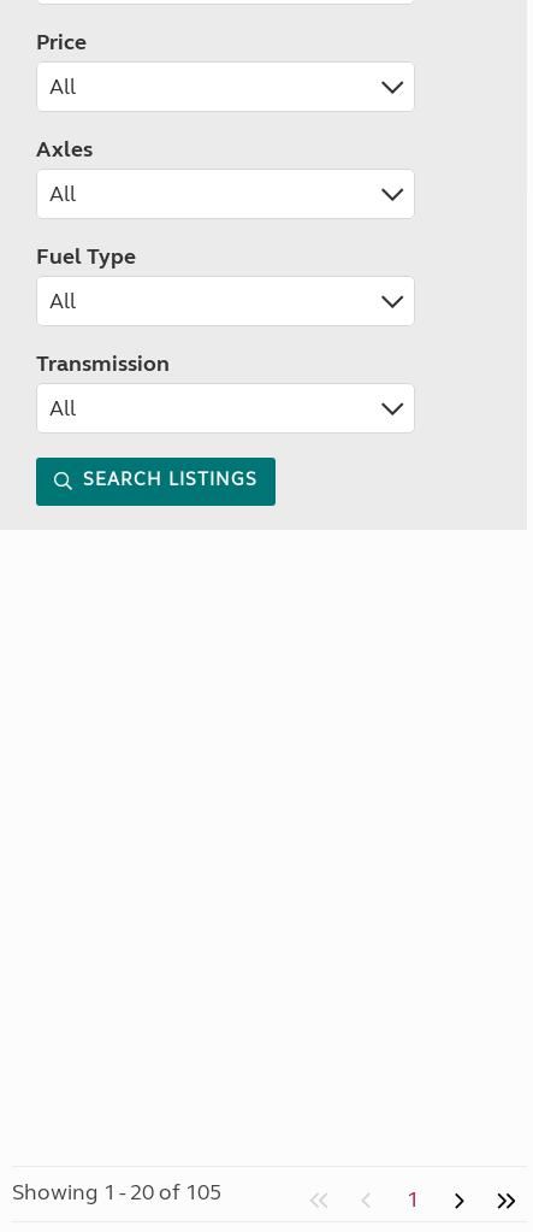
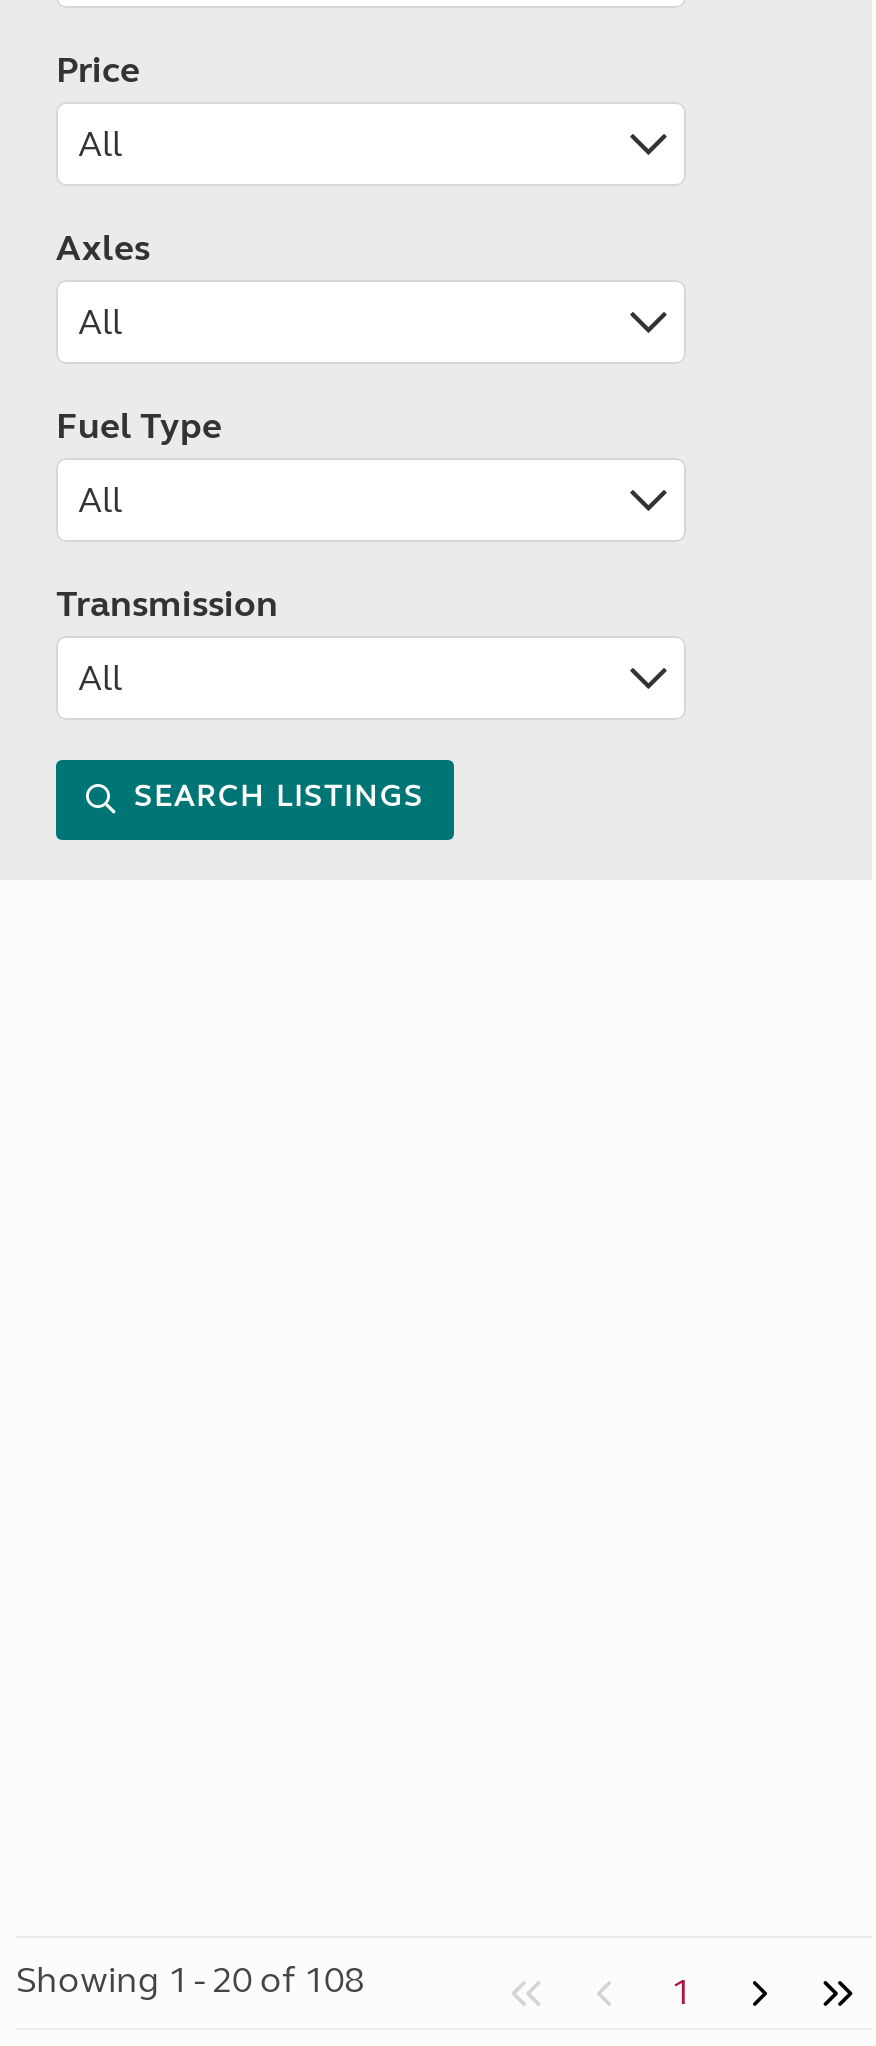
[12,1179,221,1206] Showing 1 - 20 of 105 -> [16,1958,364,2002] Showing 1 - 20 of 108

